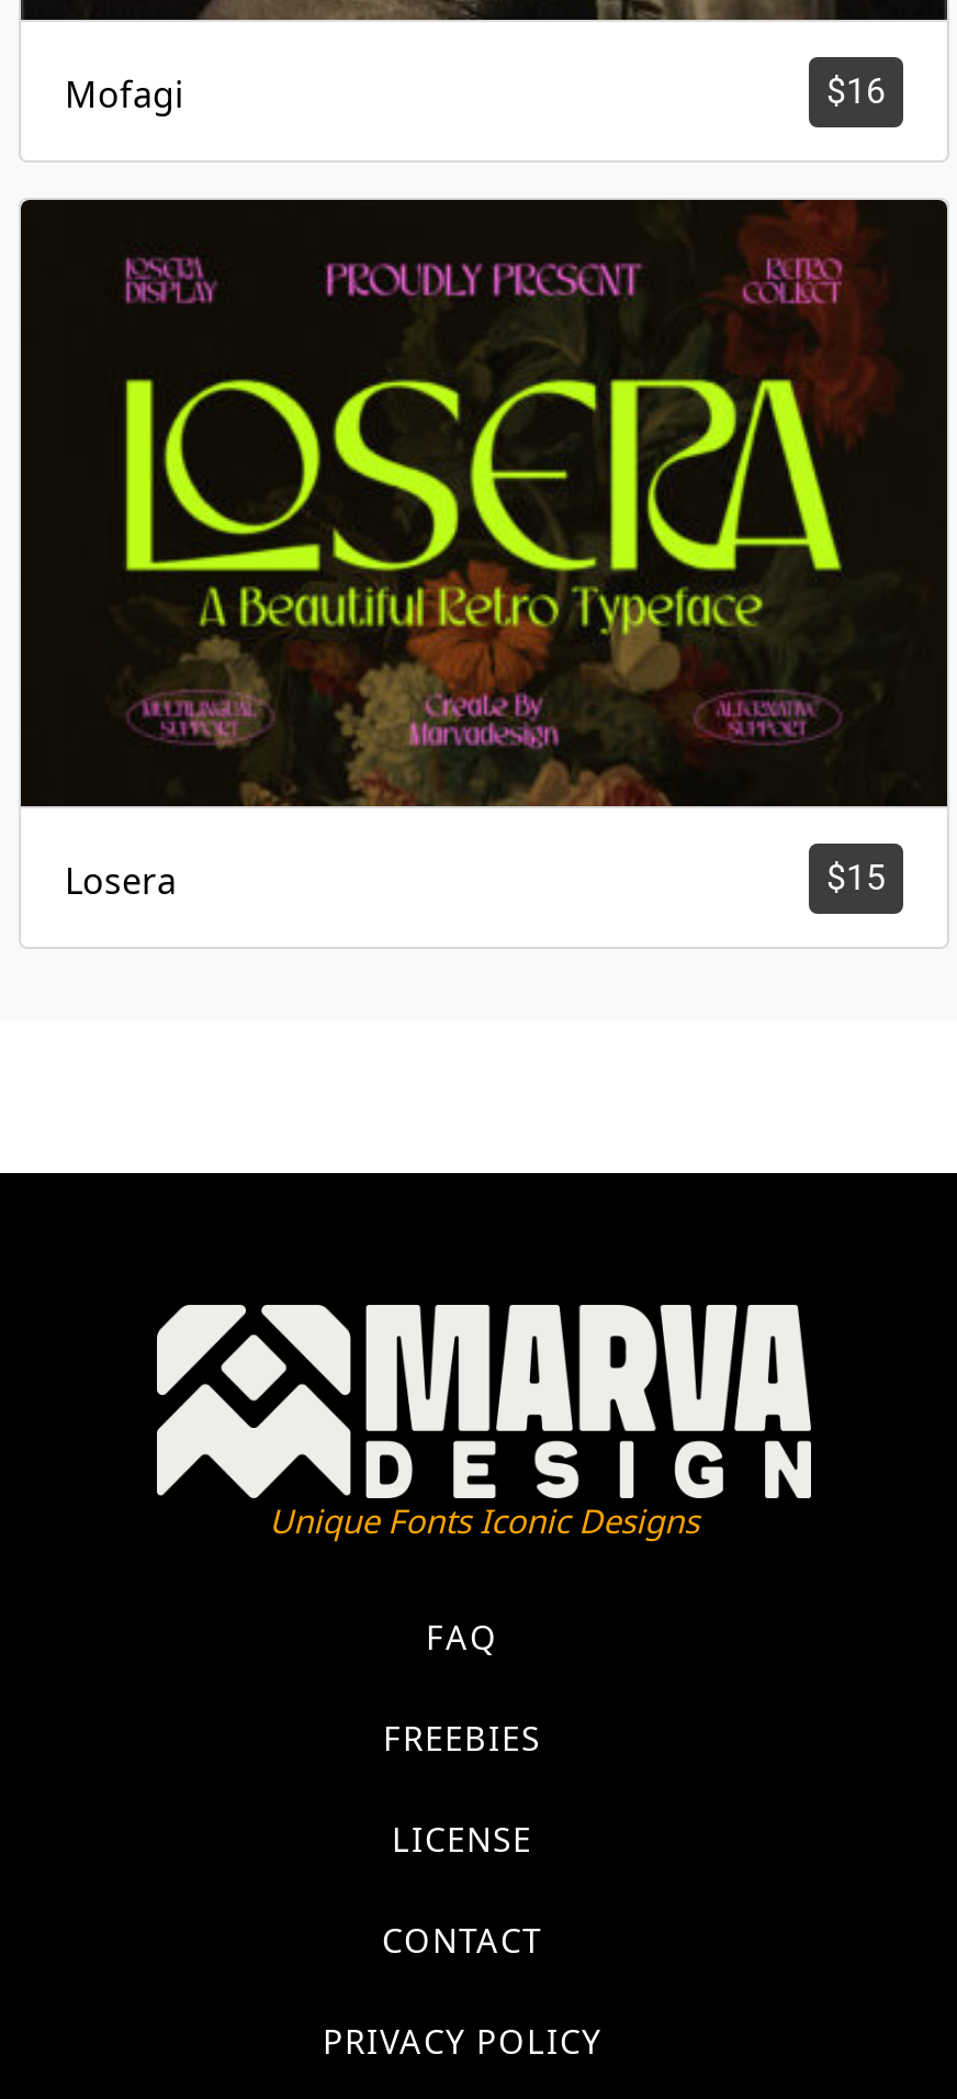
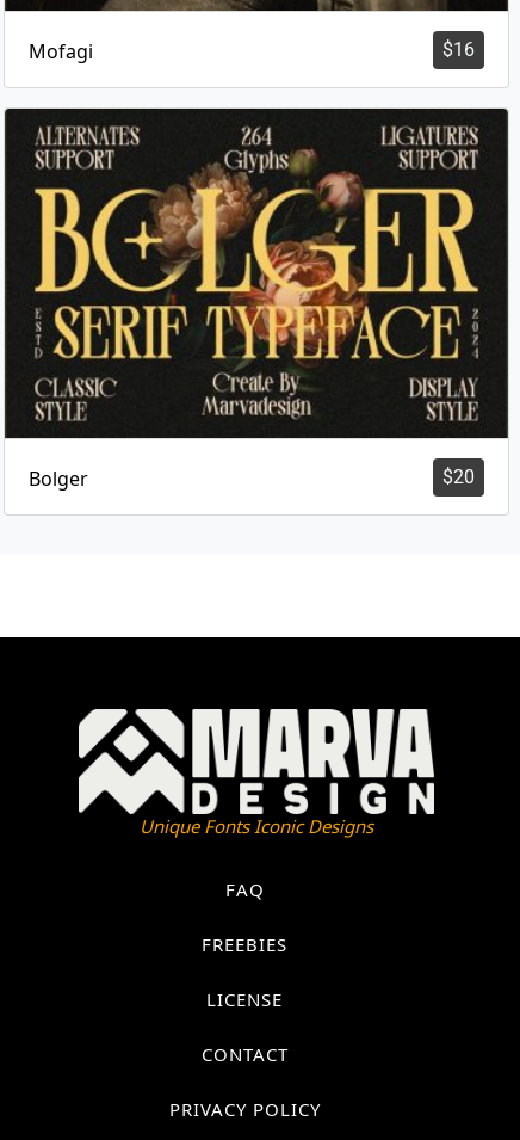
[65,202,892,906] [image] | $15 | Losera -> [29,110,479,492] [image] | $20 | Bolger

